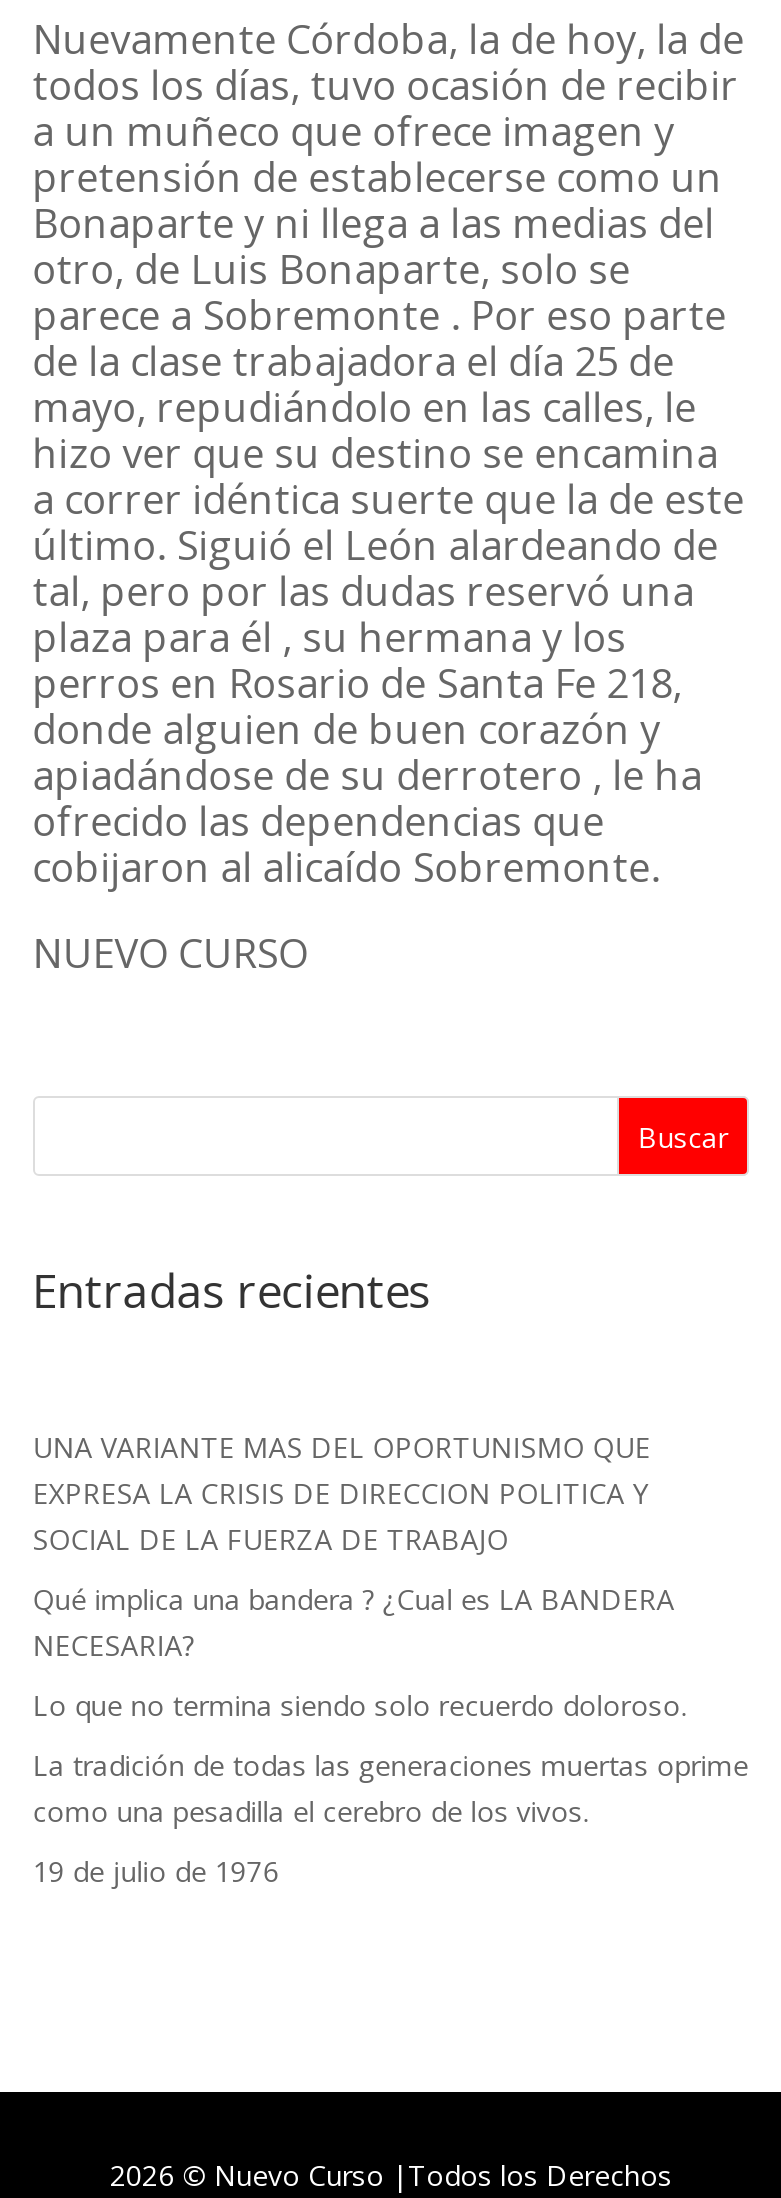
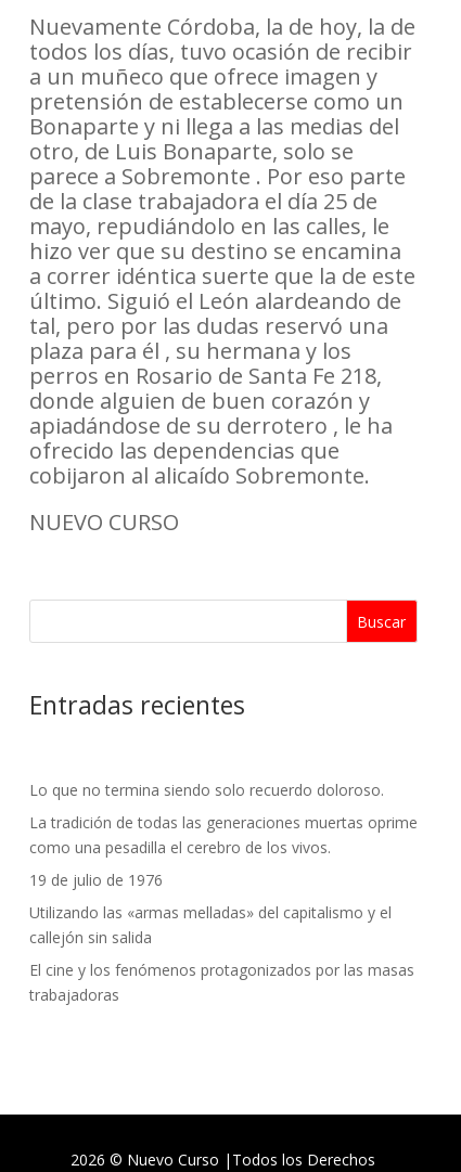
[33,1429,675,1665] UNA VARIANTE MAS DEL OPORTUNISMO QUE | EXPRESA LA CRISIS DE DIRECCION POLITICA Y | SOCIAL DE LA FUERZA DE TRABAJO | Qué implica una bandera ? ¿Cual es LA BANDERA | NECESARIA? -> none
moved [33,1687,749,1891] -> [29,780,417,891]: Lo que no termina siendo solo recuerdo doloroso. | La tradición de todas las generaciones muertas oprime | como una pesadilla el cerebro de los vivos. | 19 de julio de 1976
none -> [29,902,414,1005] Utilizando las «armas melladas» del capitalismo y el | callejón sin salida | El cine y los fenómenos protagonizados por las masas | trabajadoras

